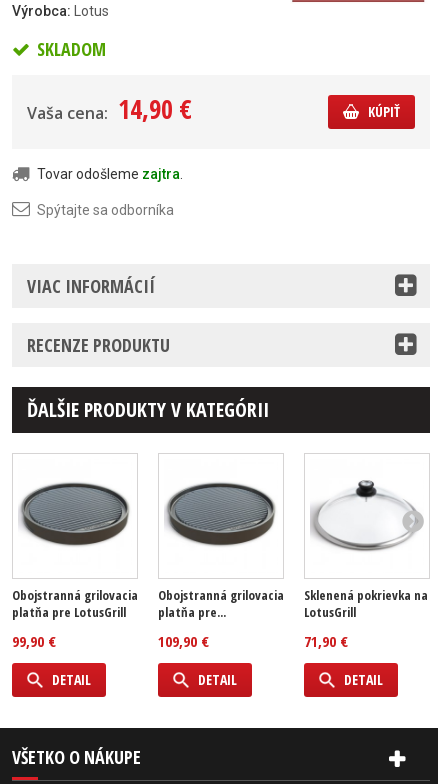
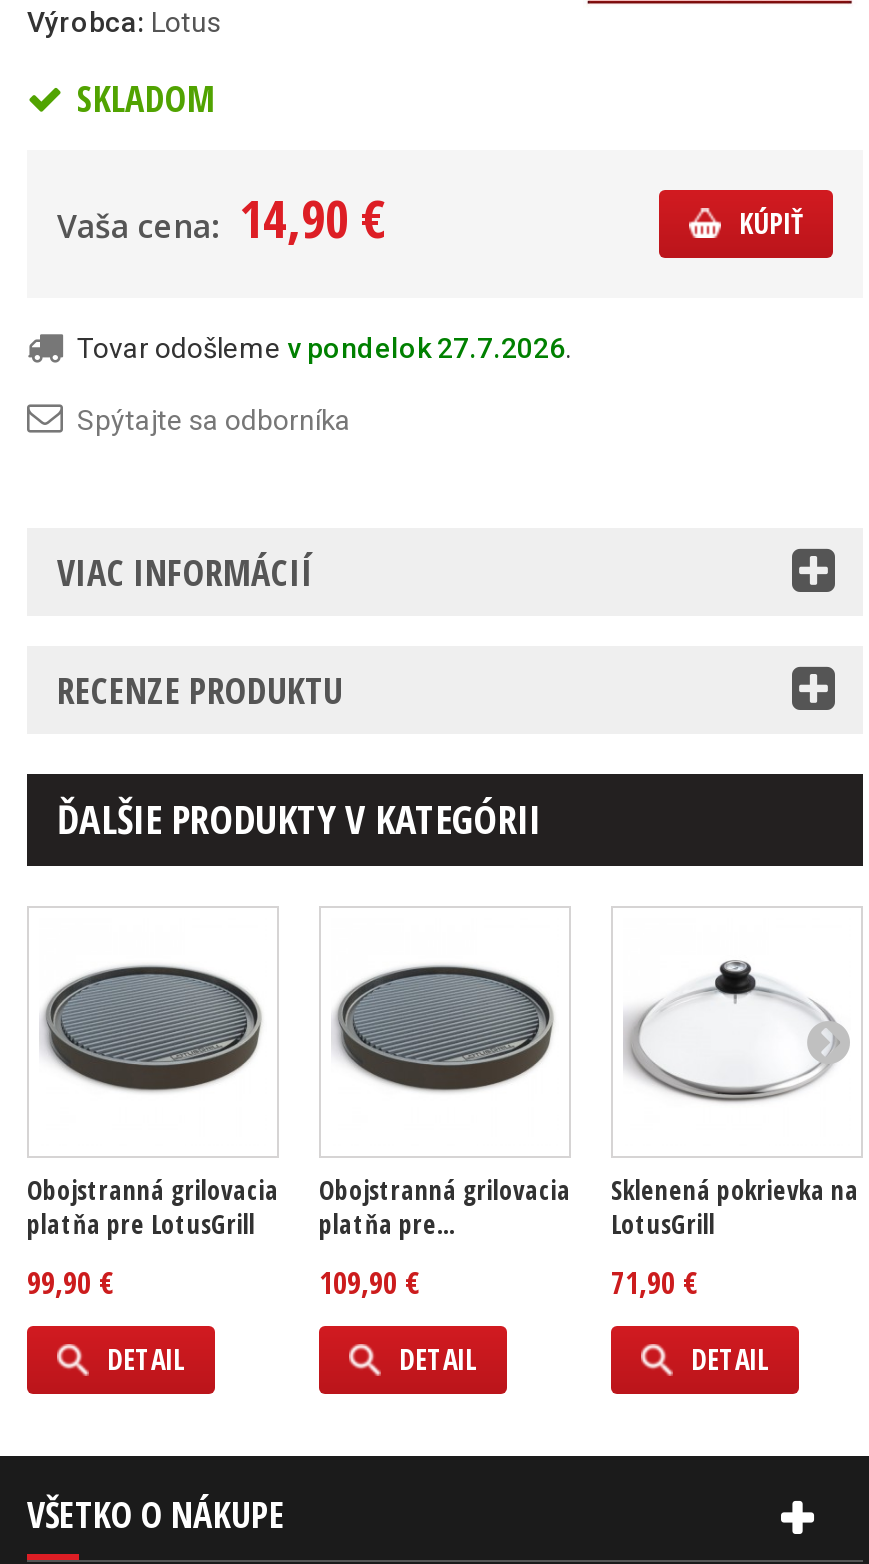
[37,166,183,182] Tovar odošleme zajtra. -> [77,332,571,364] Tovar odošleme v pondelok 27.7.2026.

